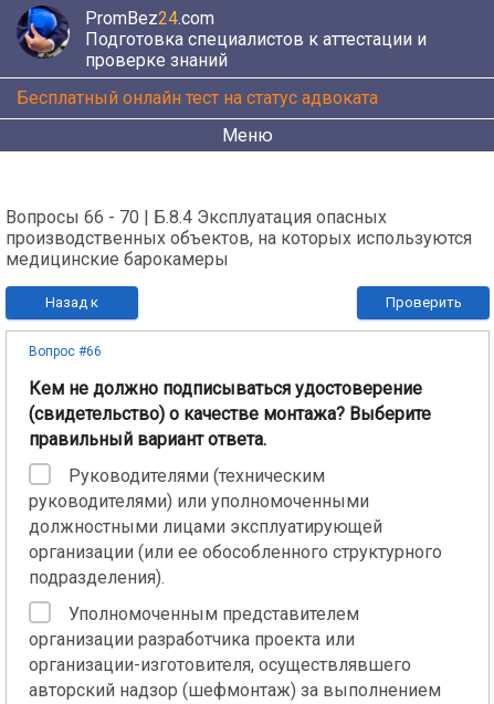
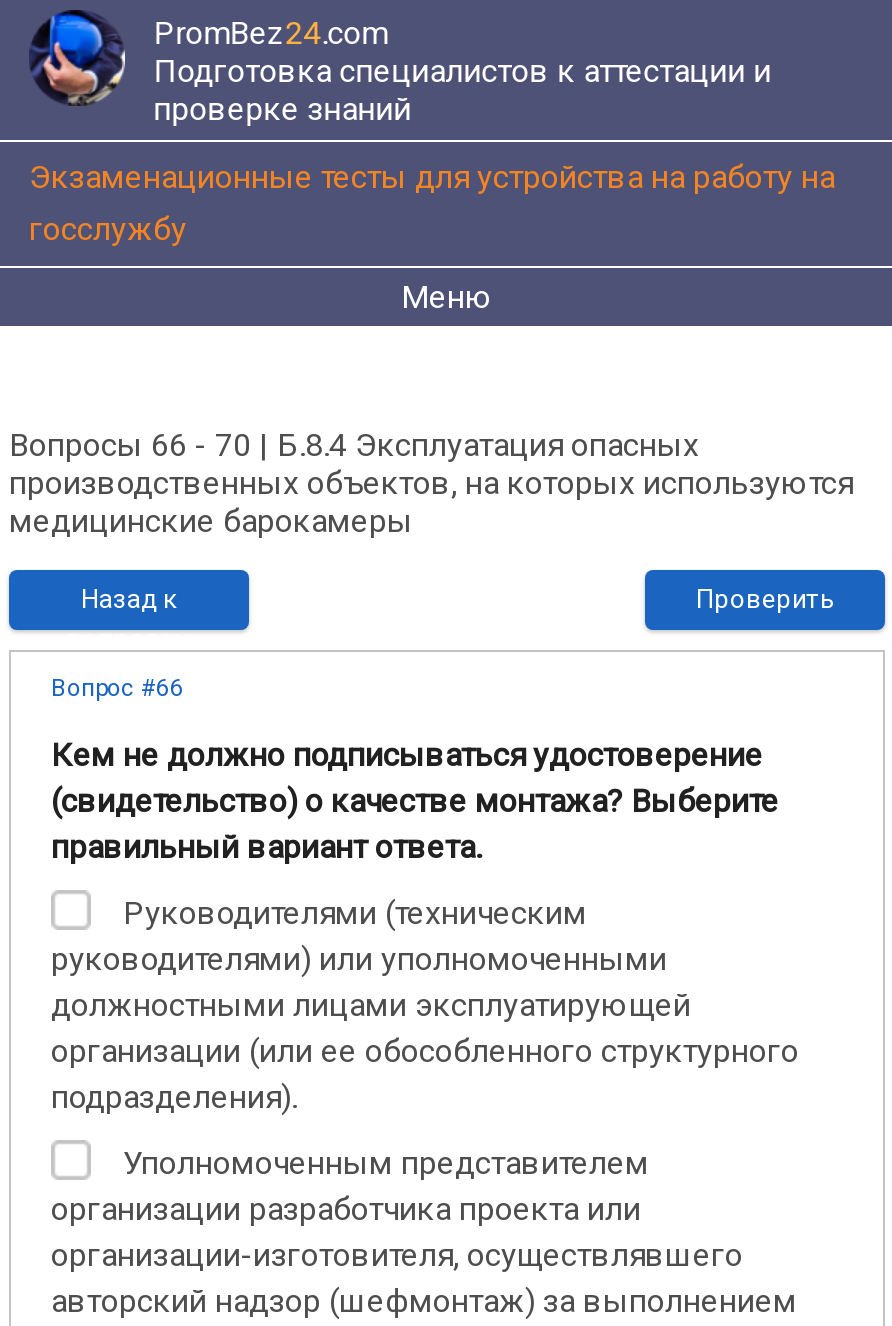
[17,87,378,108] Бесплатный онлайн тест на статус адвоката -> [29,158,835,248] Экзаменационные тесты для устройства на работу на | госслужбу

